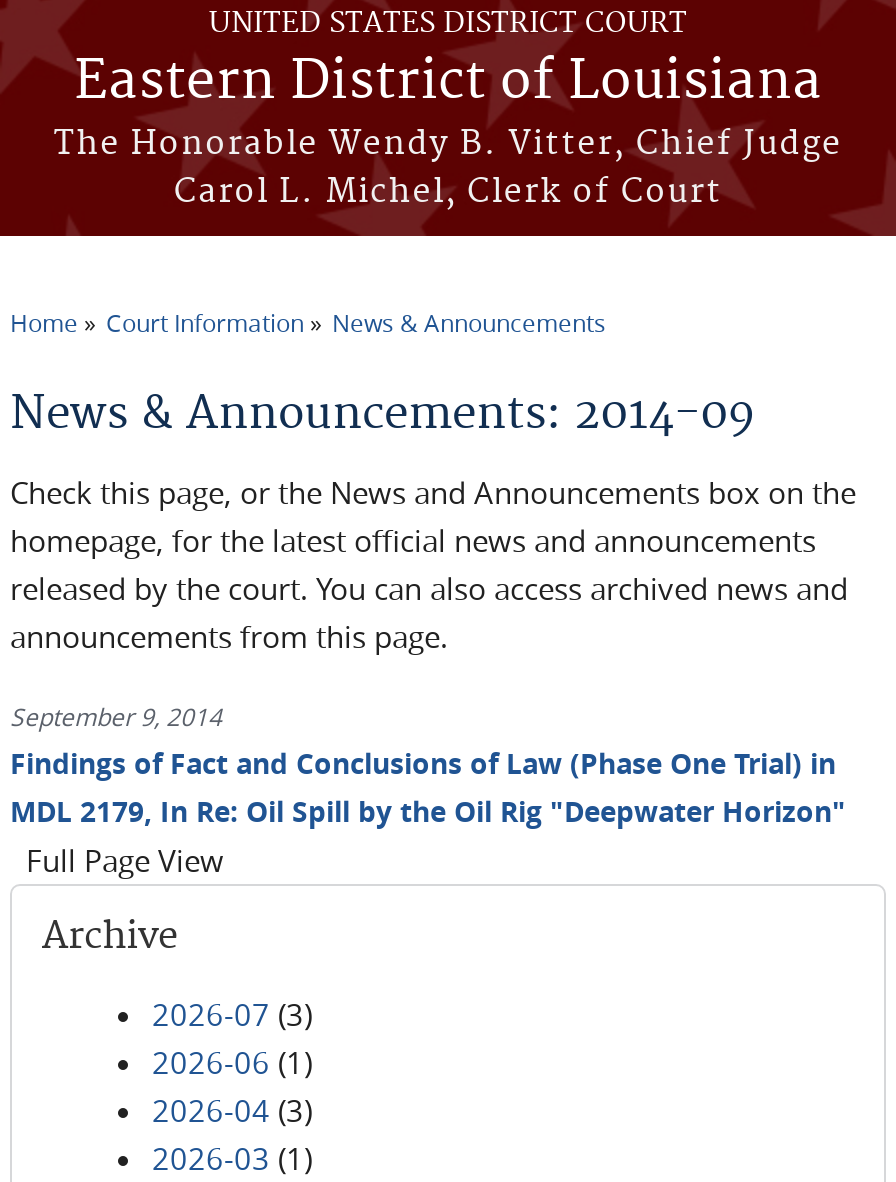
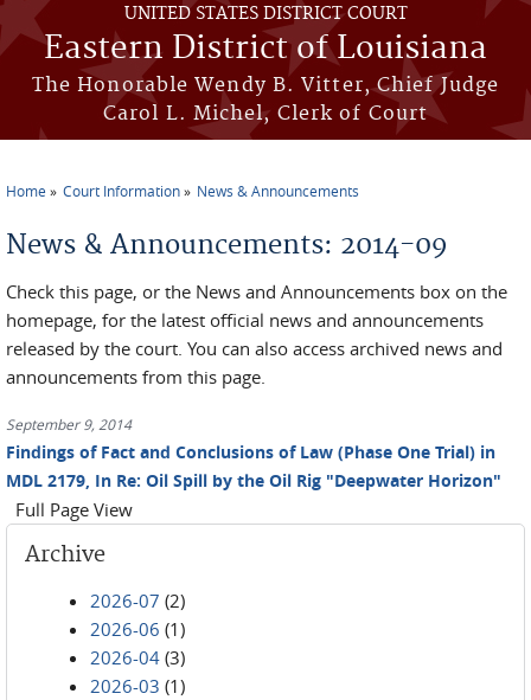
[152,994,312,1034] 2026-07 (3) -> [90,589,185,612] 2026-07 (2)

